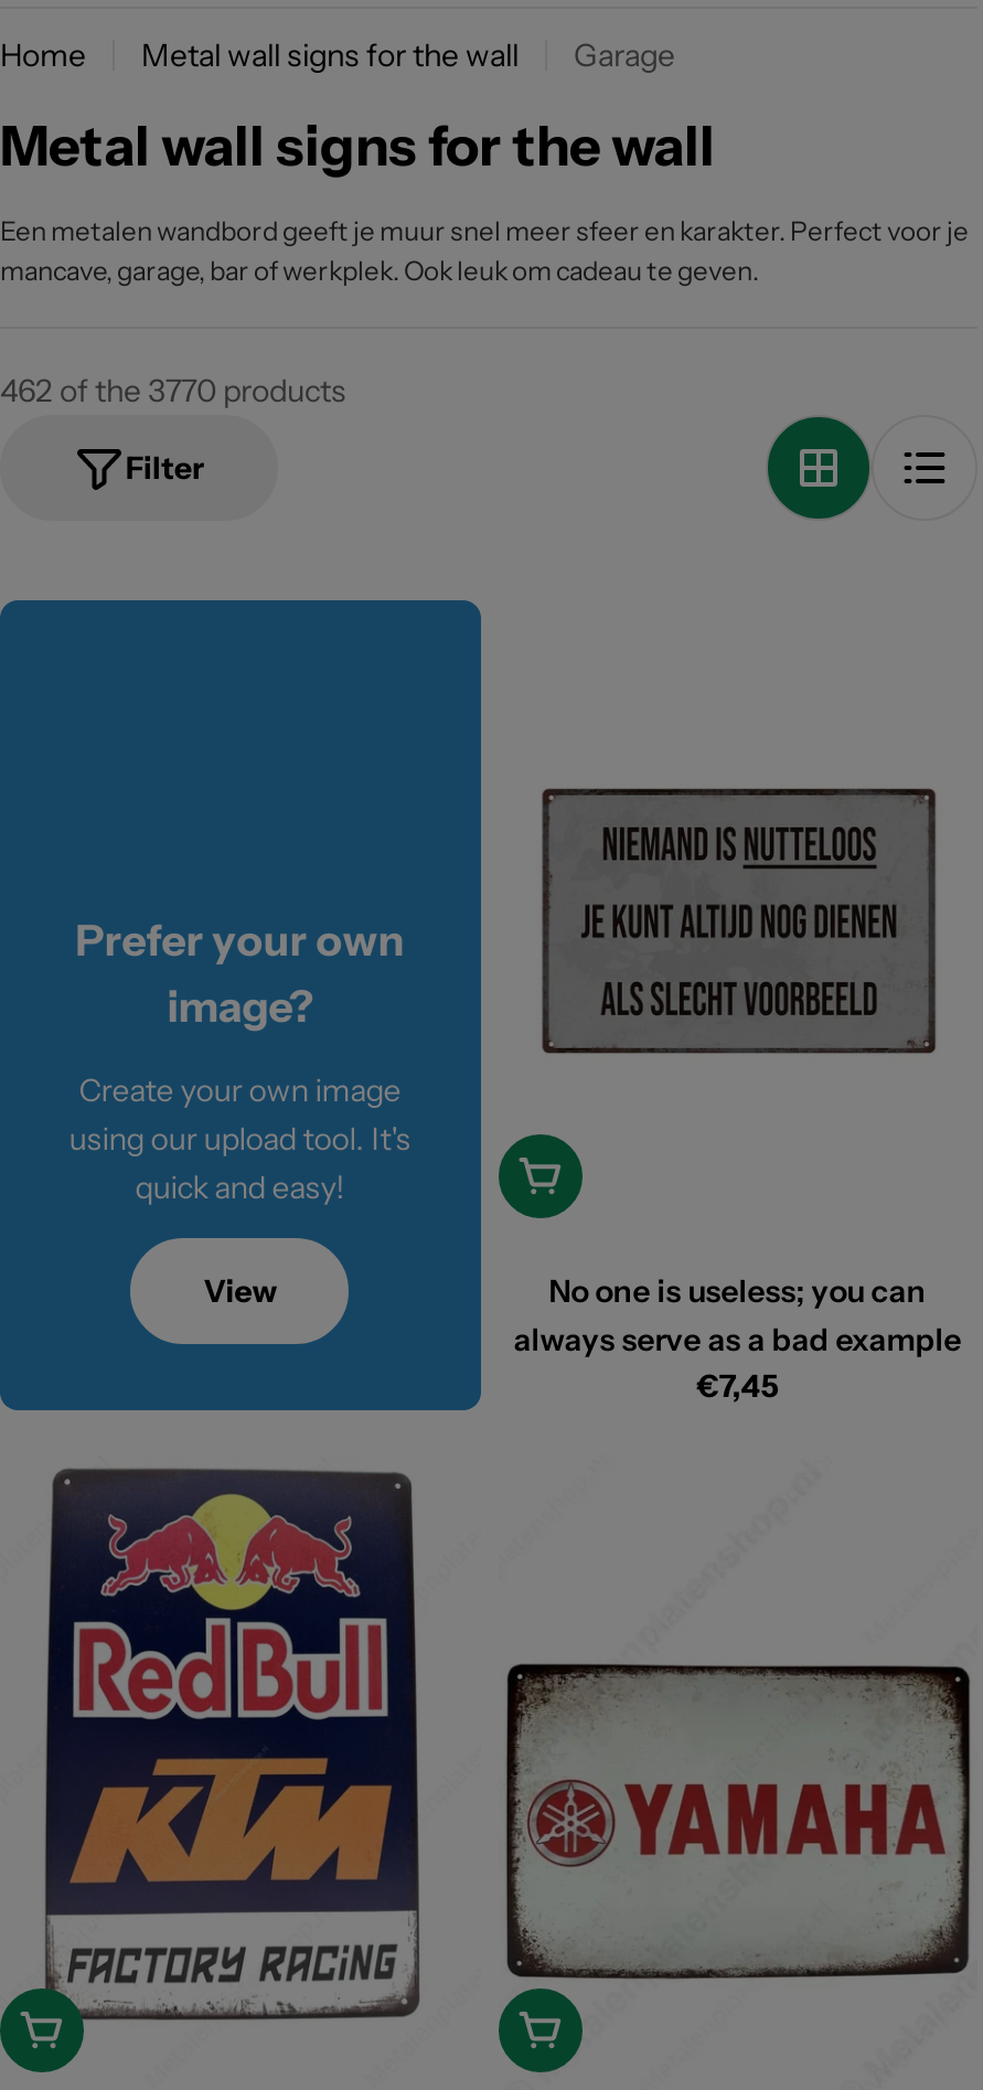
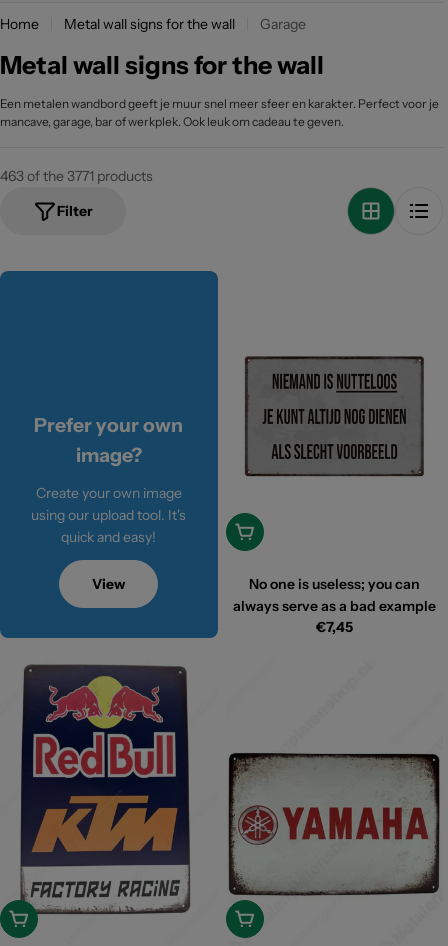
[0,370,346,410] 462 of the 3770 products -> [0,167,153,185] 463 of the 3771 products

